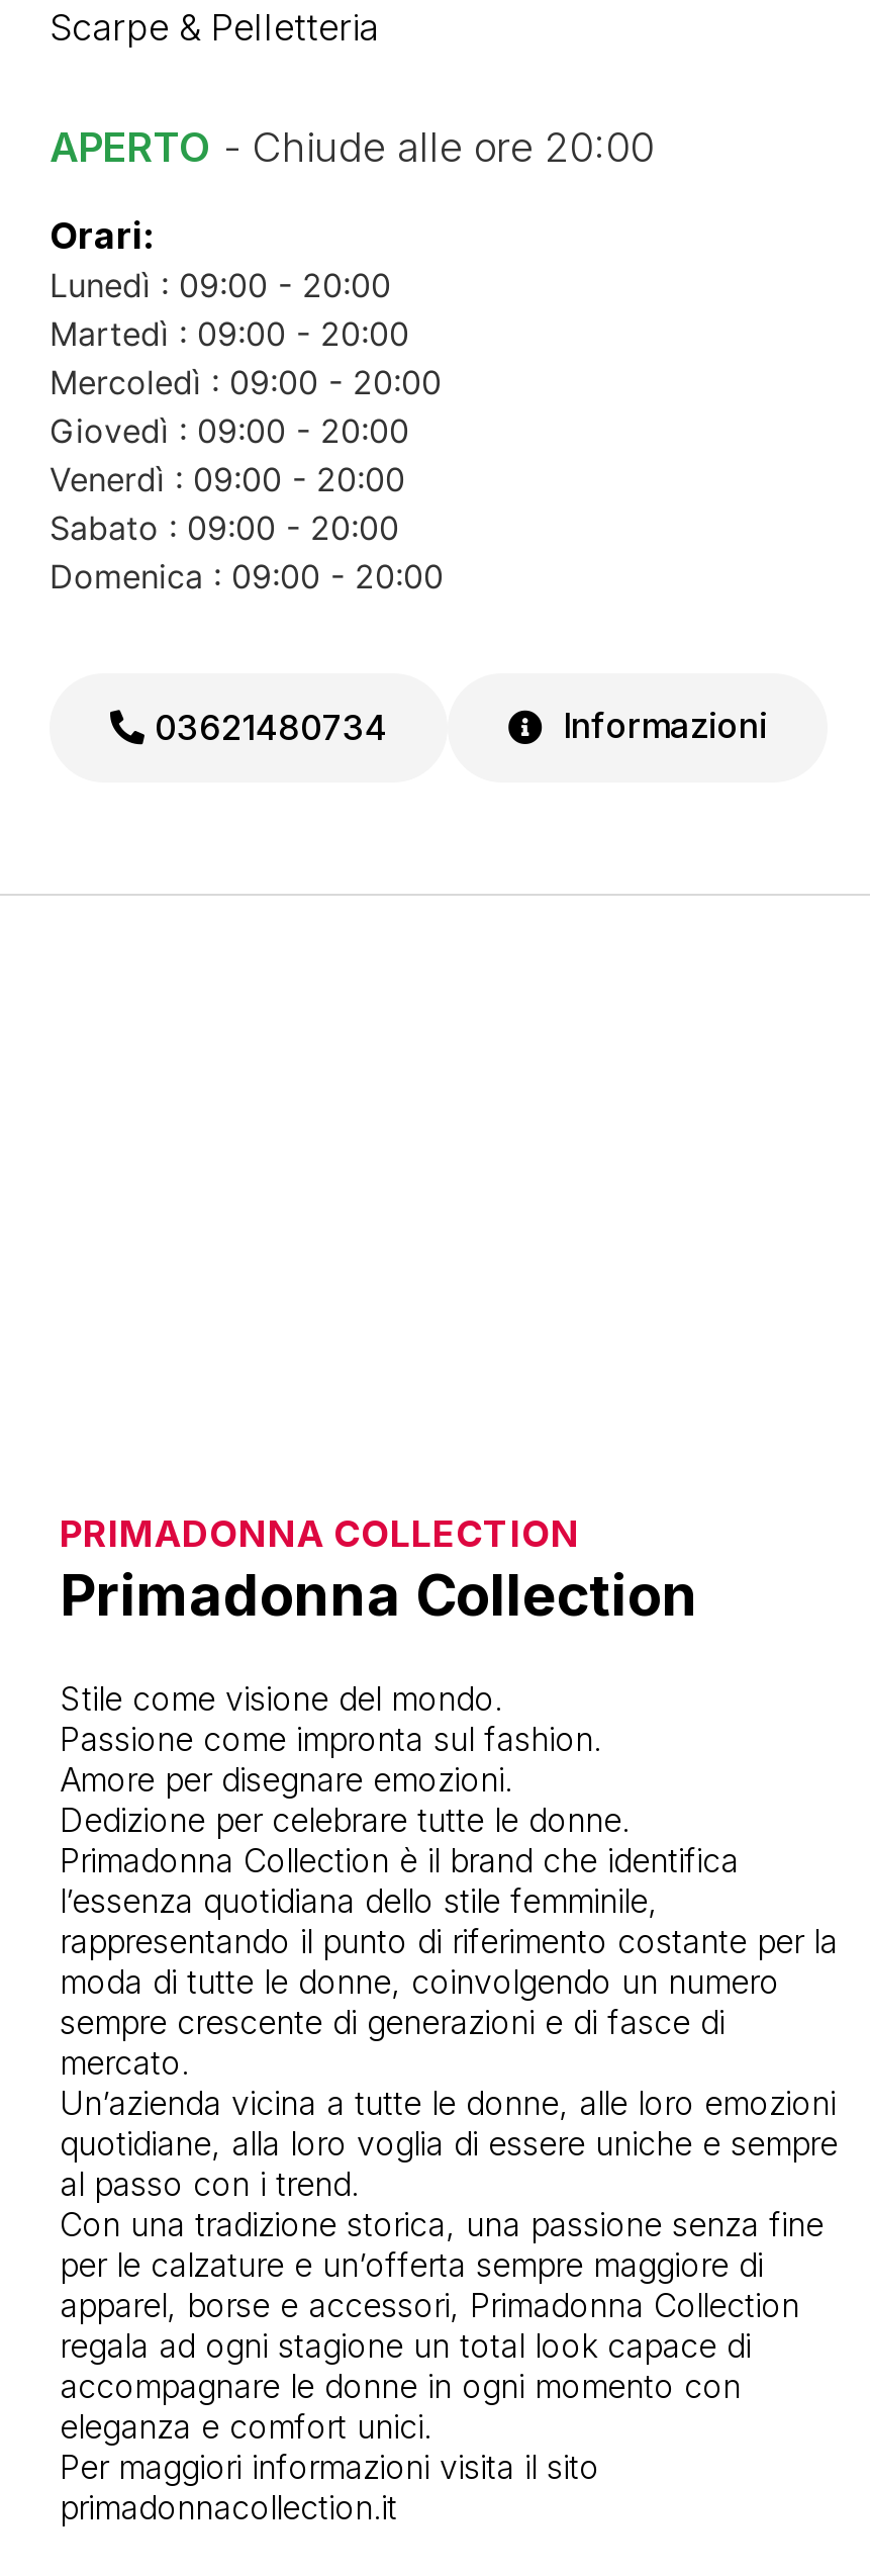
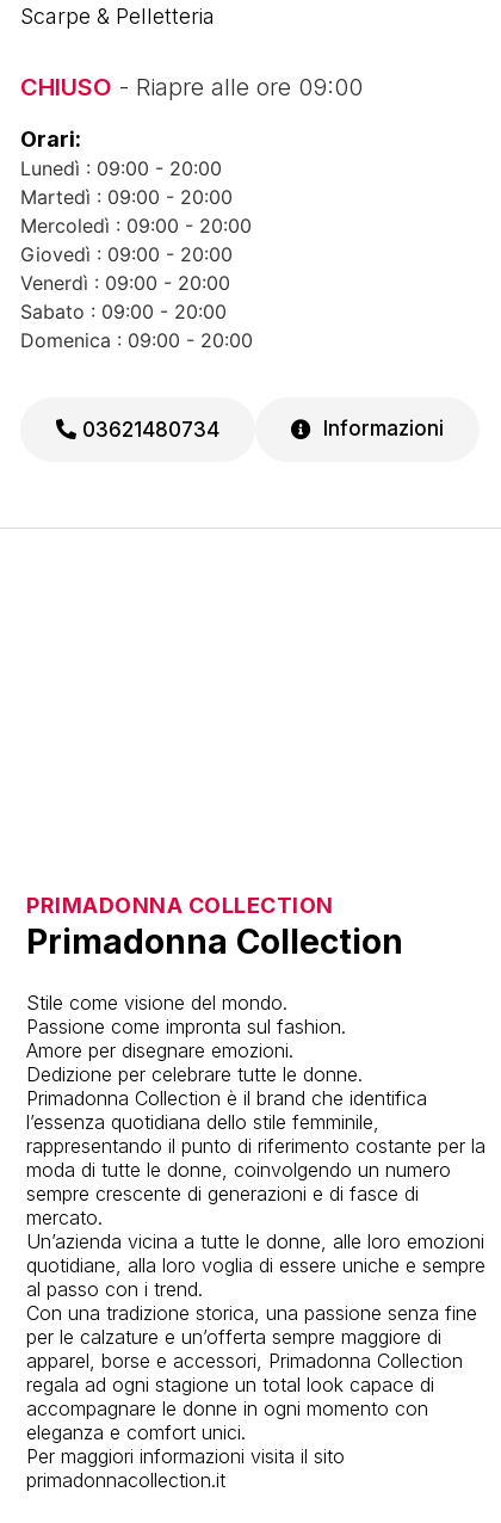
[50,123,654,172] APERTO - Chiude alle ore 20:00 -> [20,73,363,101] CHIUSO - Riapre alle ore 09:00

